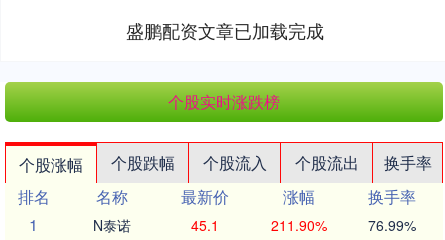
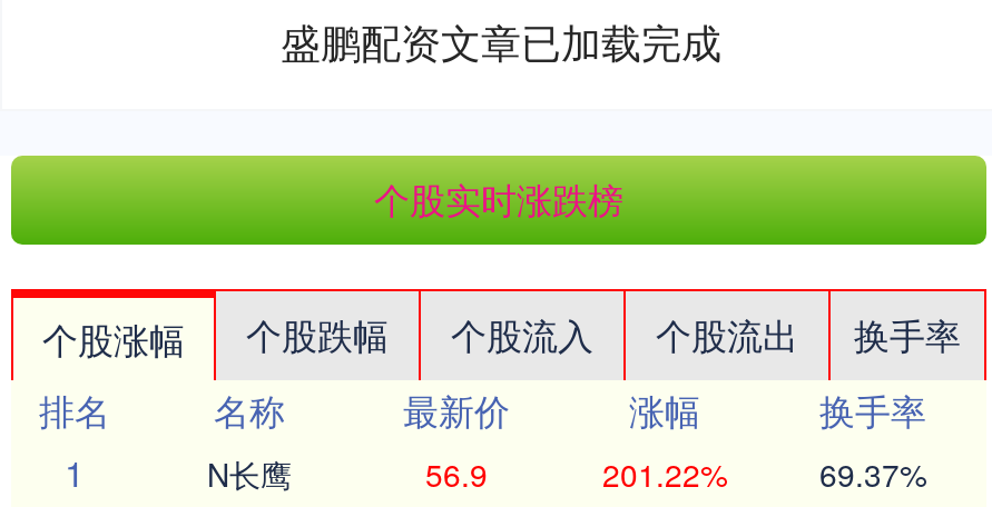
[93,215,131,235] N泰诺 -> [207,451,292,496] N长鹰
[191,215,219,235] 45.1 -> [425,451,488,496] 56.9
[270,215,326,235] 211.90% -> [602,451,727,496] 201.22%
[368,215,416,235] 76.99% -> [819,451,926,496] 69.37%

